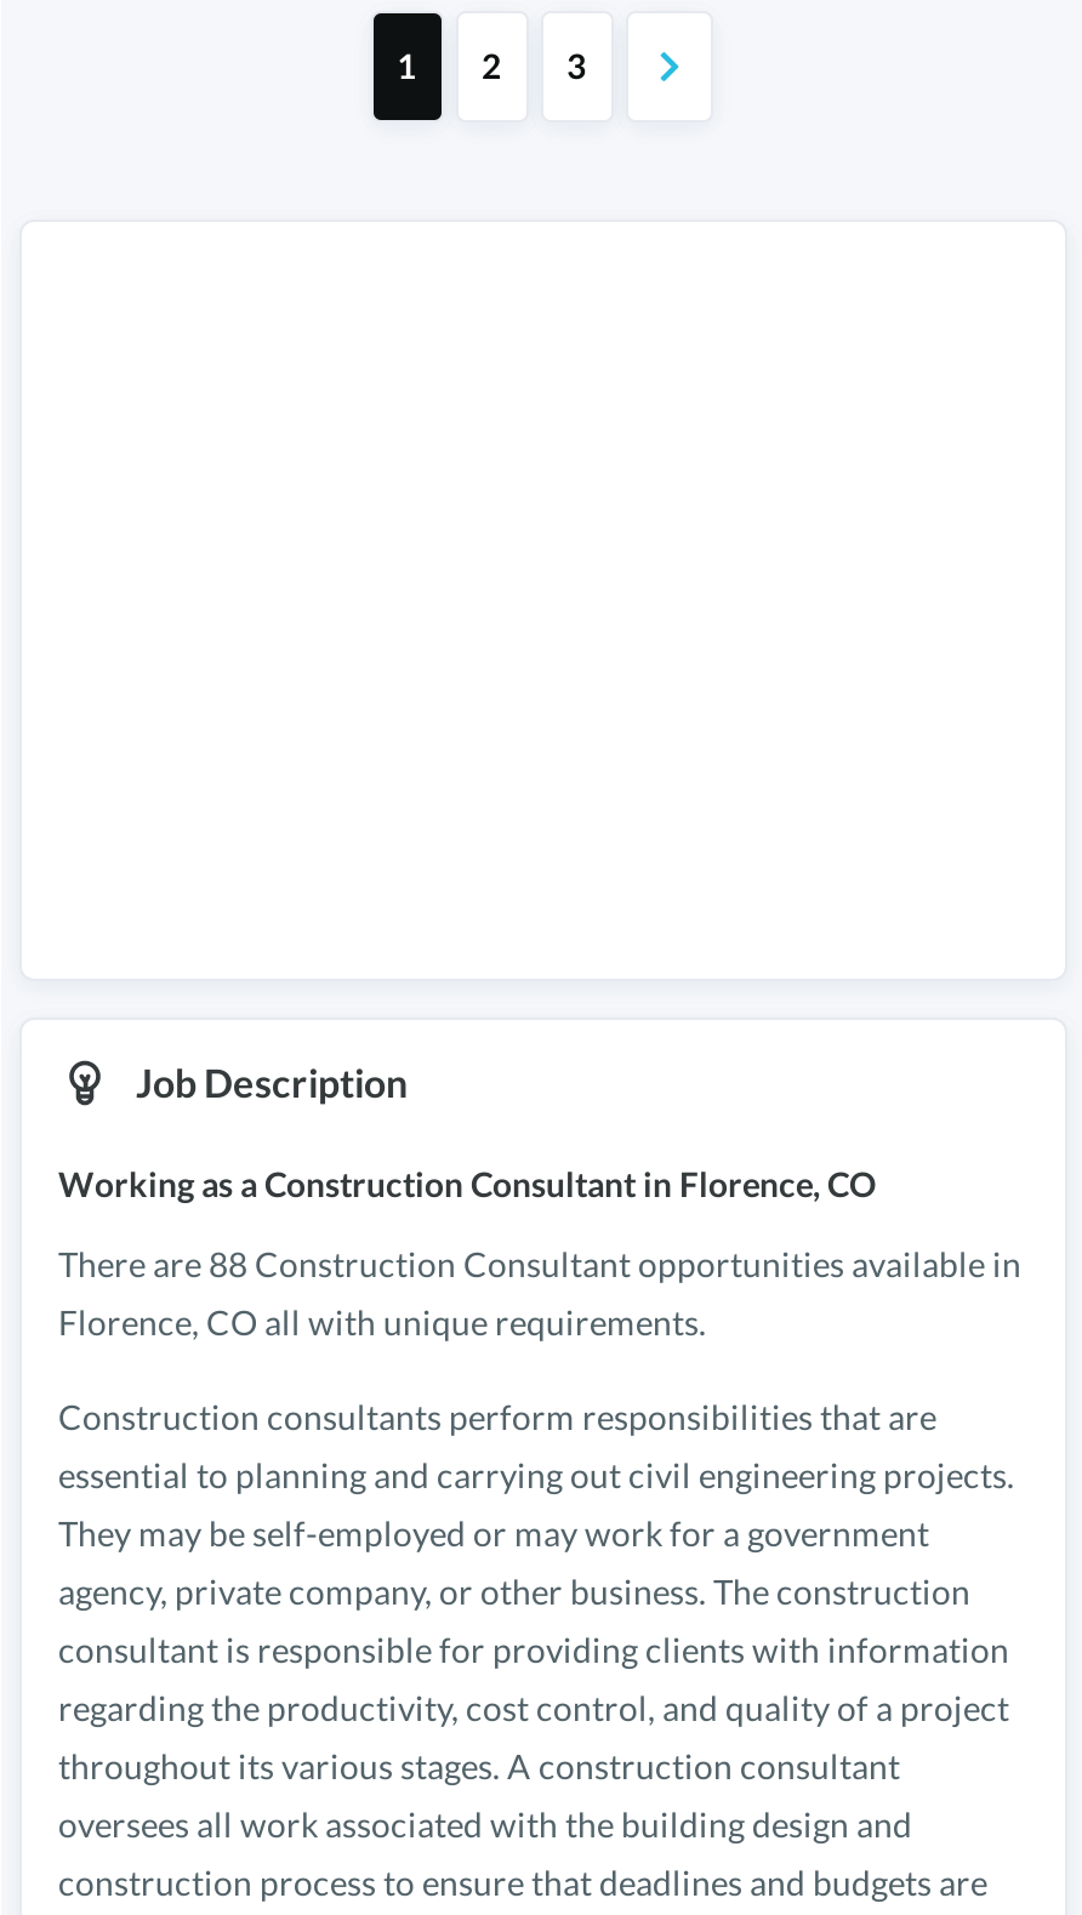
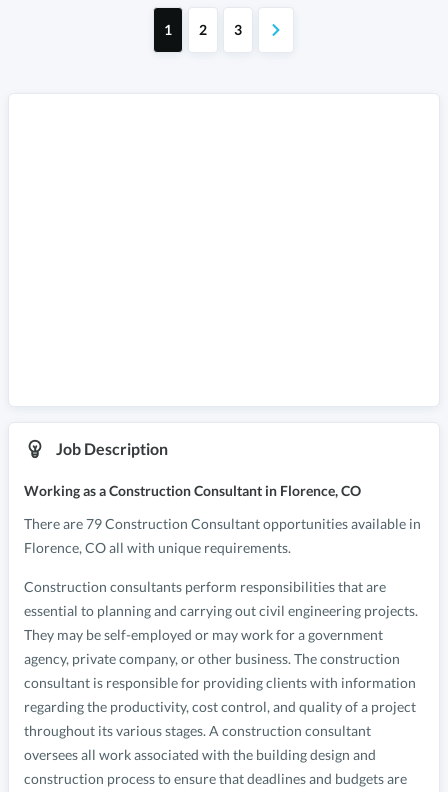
[58,1244,1021,1285] There are 88 Construction Consultant opportunities available in -> [24,515,421,532] There are 79 Construction Consultant opportunities available in

